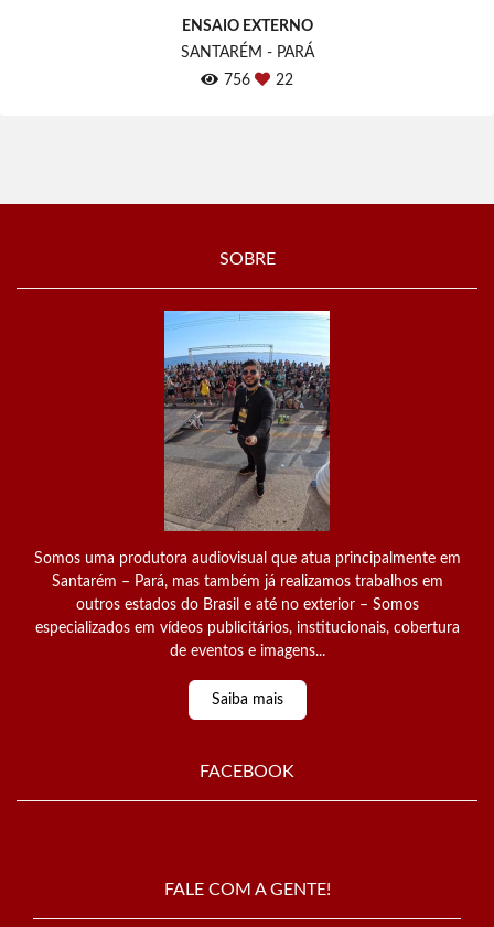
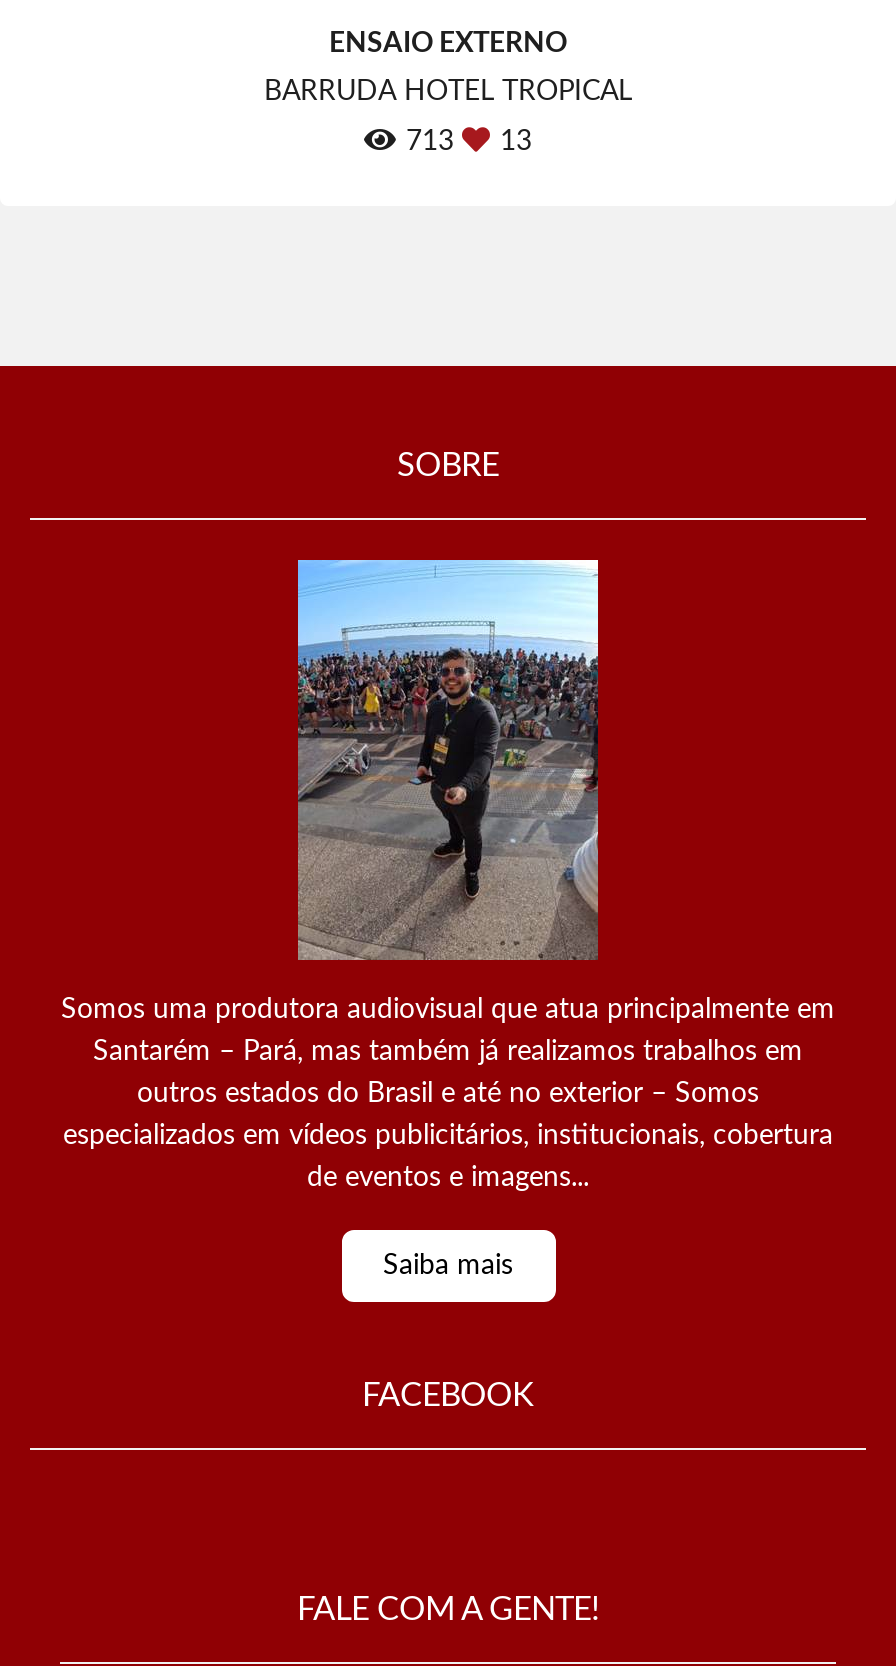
[180,45,314,60] SANTARÉM - PARÁ -> [264,77,632,105] BARRUDA HOTEL TROPICAL
[224,72,293,88] 756 | 22 -> [406,127,532,155] 713 | 13

